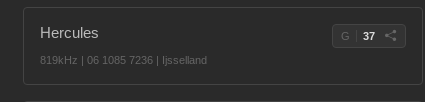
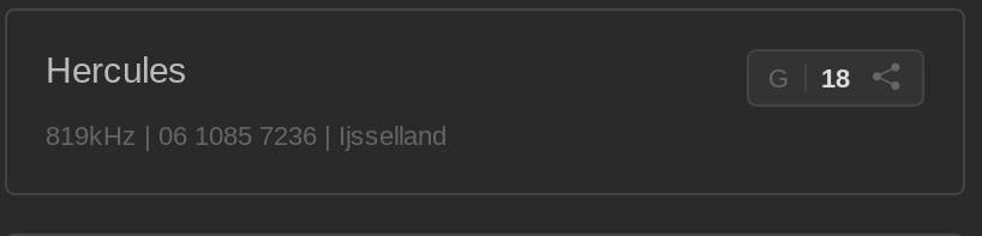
[341,30,375,42] G 37 -> [768,63,850,92] G 18

